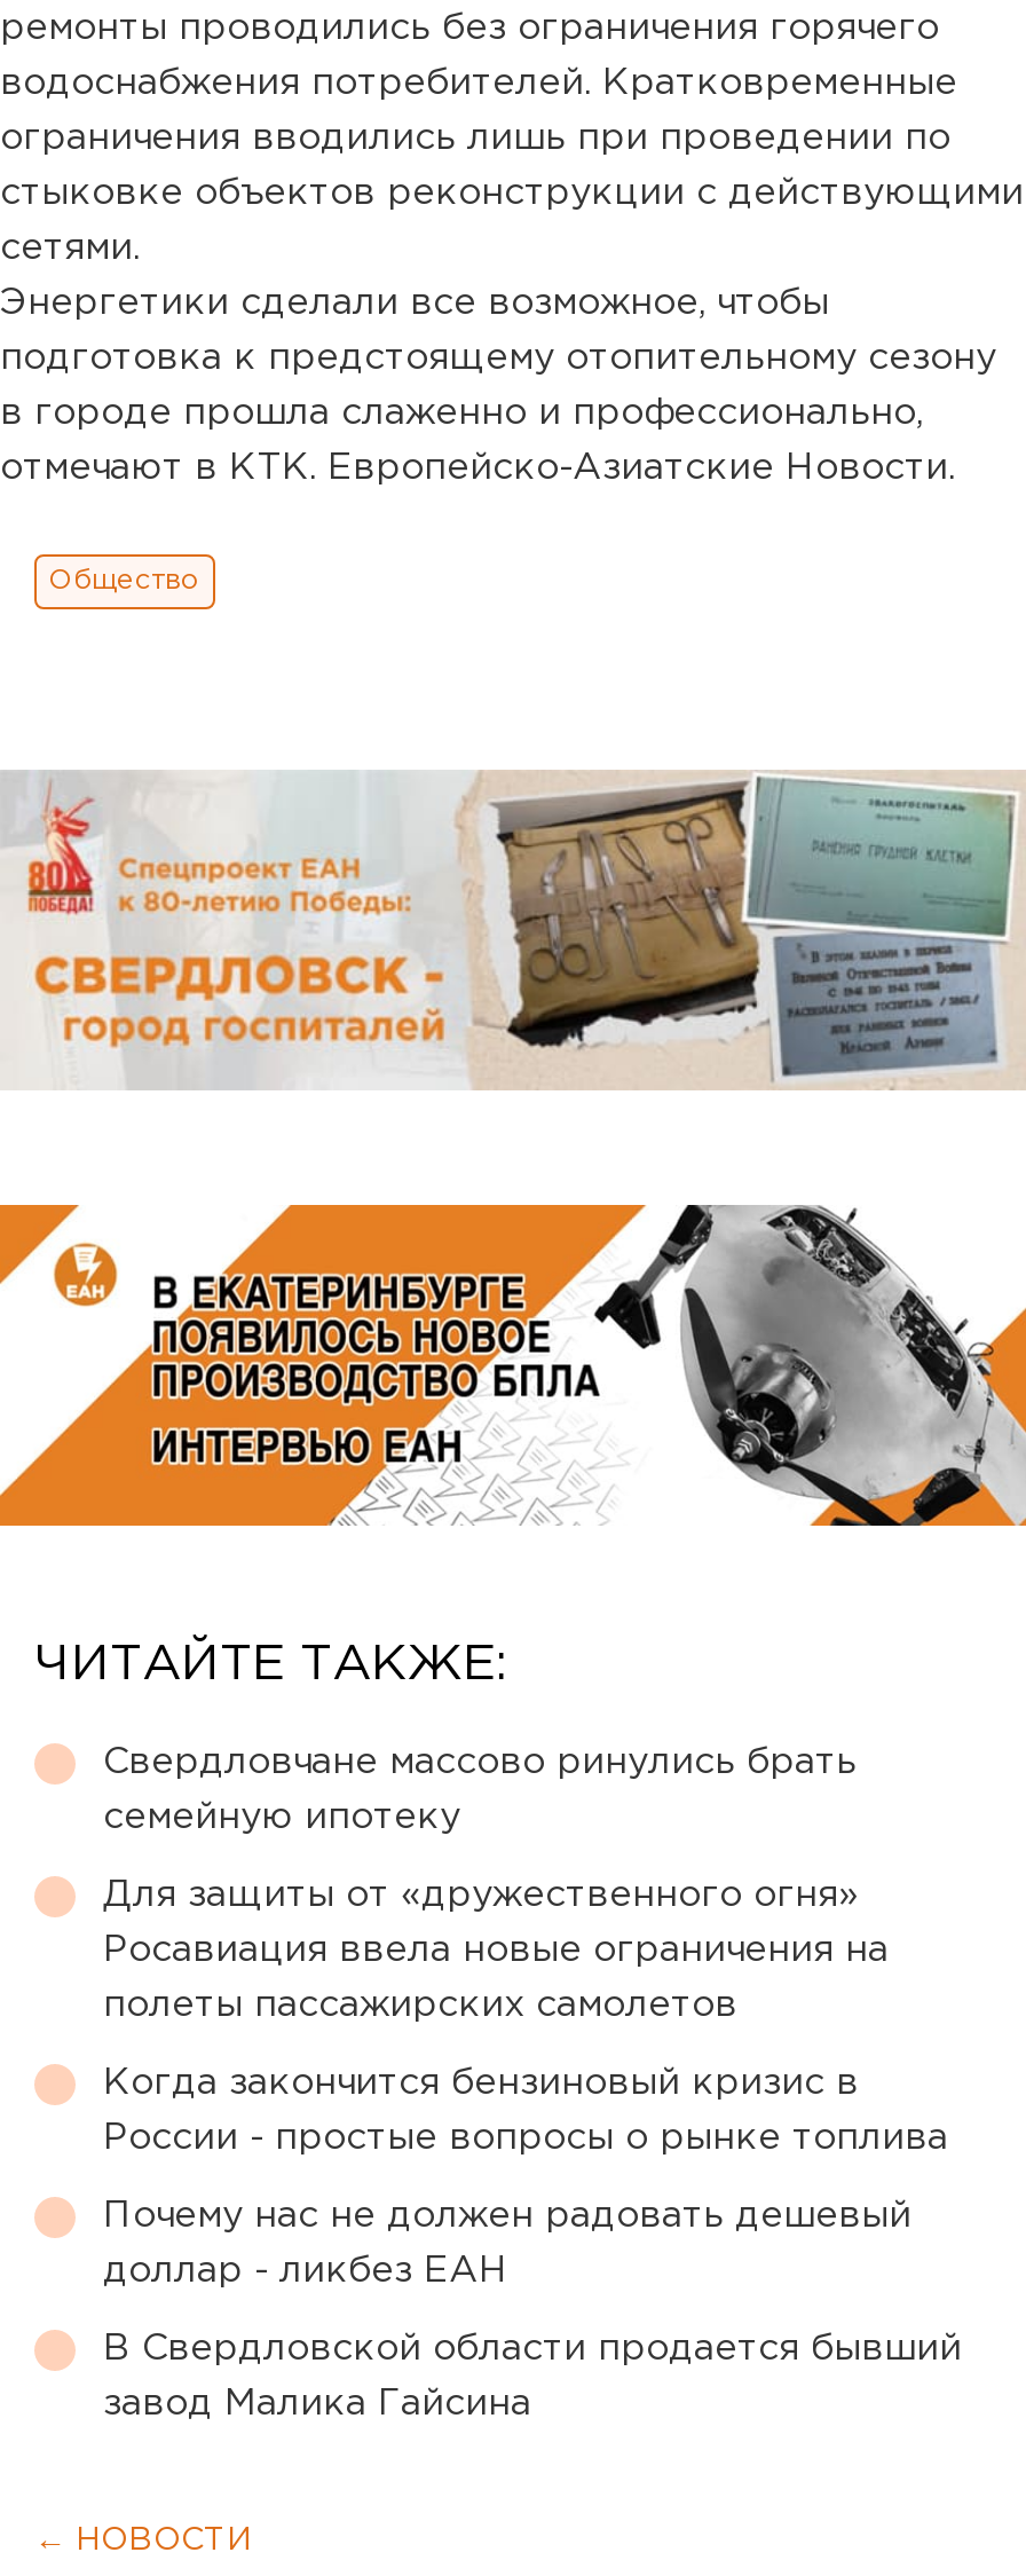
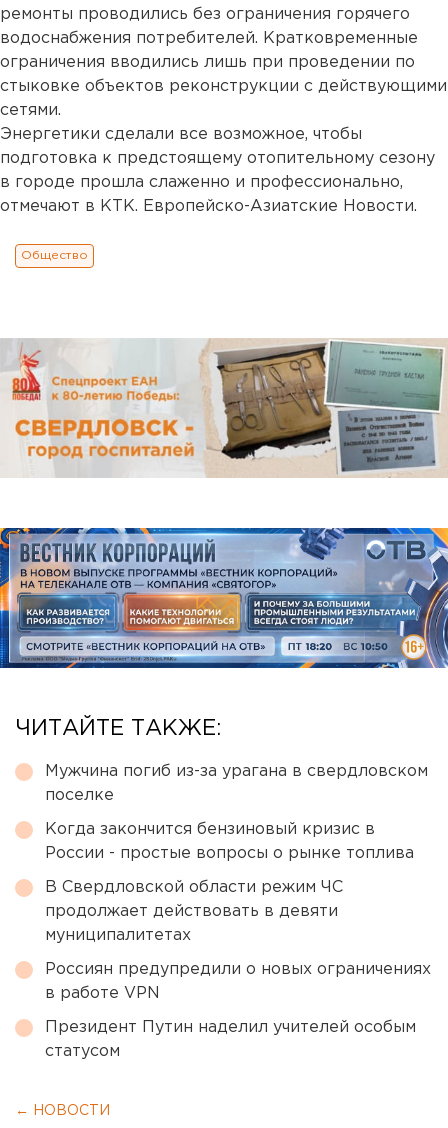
[7,1203,1019,1528] [image] -> [3,527,445,669] [image]
[103,1745,889,2022] Свердловчане массово ринулись брать | семейную ипотеку | Для защиты от «дружественного огня» | Росавиация ввела новые ограничения на | полеты пассажирских самолетов -> [45,764,428,803] Мужчина погиб из-за урагана в свердловском | поселке
moved [103,2066,948,2155] -> [45,822,414,861]: Когда закончится бензиновый кризис в | России - простые вопросы о рынке топлива
[103,2198,962,2421] Почему нас не должен радовать дешевый | доллар - ликбез ЕАН | В Свердловской области продается бывший | завод Малика Гайсина -> [45,880,431,1059] В Свердловской области режим ЧС | продолжает действовать в девяти | муниципалитетах | Россиян предупредили о новых ограничениях | в работе VPN | Президент Путин наделил учителей особым | статусом

